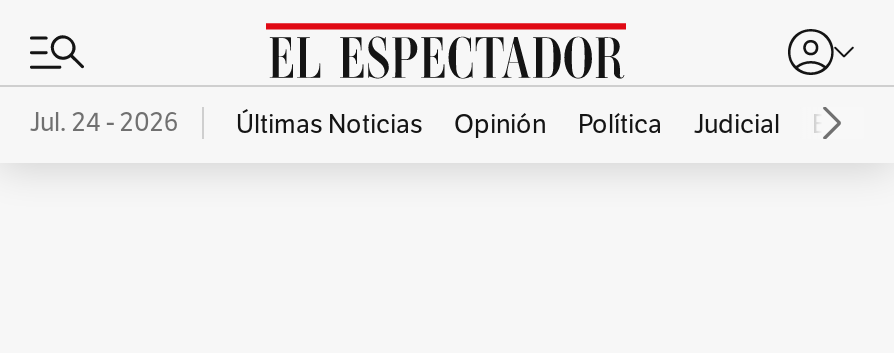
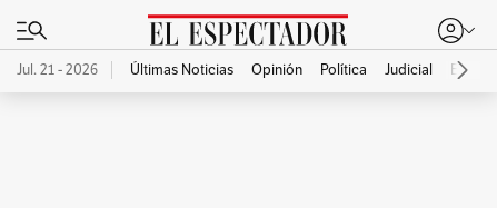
[30,105,178,139] Jul. 24 - 2026 -> [17,61,98,79] Jul. 21 - 2026

